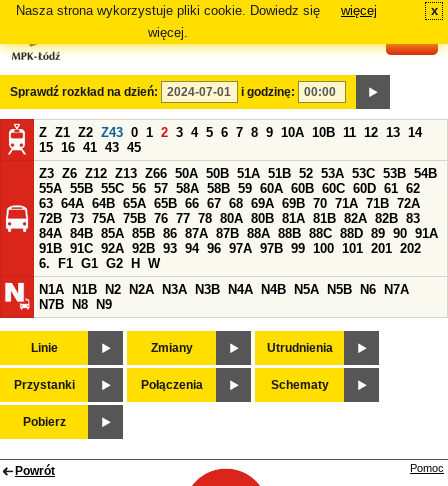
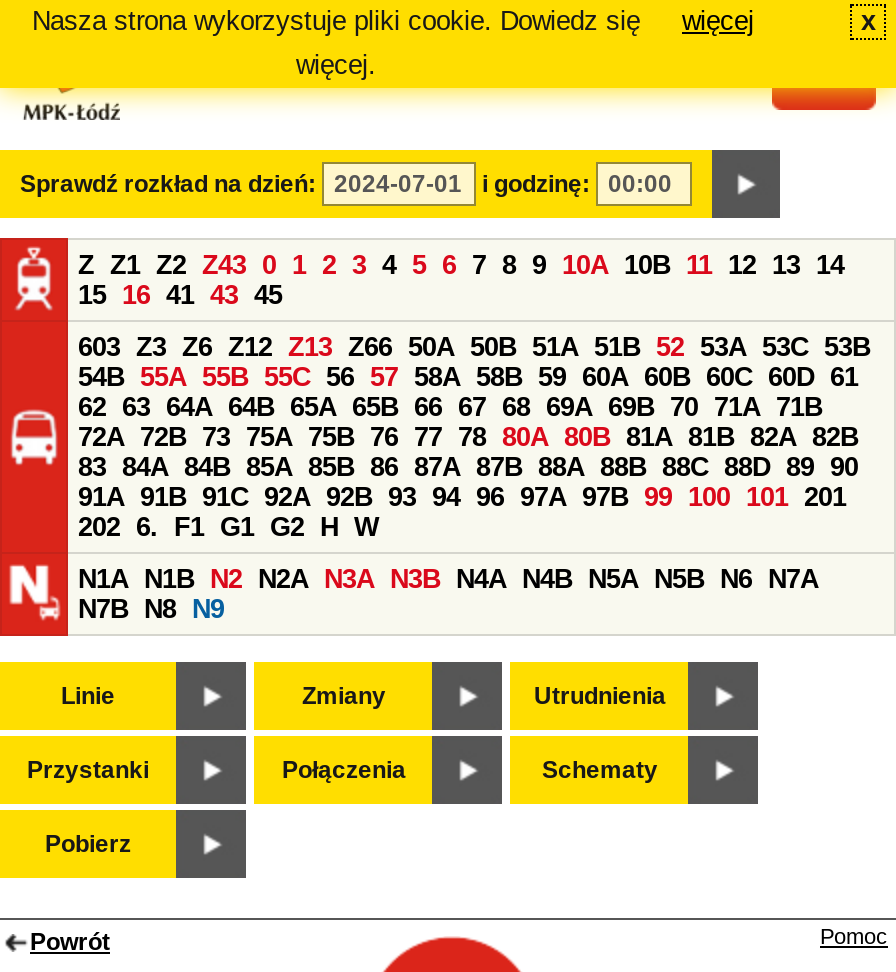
[39,166,438,271] Z3 Z6 Z12 Z13 Z66 50A 50B 51A 51B 52 53A 53C 53B 54B | 55A 55B 55C 56 57 58A 58B 59 60A 60B 60C 60D 61 62 | 63 64A 64B 65A 65B 66 67 68 69A 69B 70 71A 71B 72A | 72B 73 75A 75B 76 77 78 80A 80B 81A 81B 82A 82B 83 | 84A 84B 85A 85B 86 87A 87B 88A 88B 88C 88D 89 90 91A | 91B 91C 92A 92B 93 94 96 97A 97B 99 100 101 201 202 | 6. F1 G1 G2 H W -> [78,332,870,542] 603 Z3 Z6 Z12 Z13 Z66 50A 50B 51A 51B 52 53A 53C 53B | 54B 55A 55B 55C 56 57 58A 58B 59 60A 60B 60C 60D 61 | 62 63 64A 64B 65A 65B 66 67 68 69A 69B 70 71A 71B | 72A 72B 73 75A 75B 76 77 78 80A 80B 81A 81B 82A 82B | 83 84A 84B 85A 85B 86 87A 87B 88A 88B 88C 88D 89 90 | 91A 91B 91C 92A 92B 93 94 96 97A 97B 99 100 101 201 | 202 6. F1 G1 G2 H W

